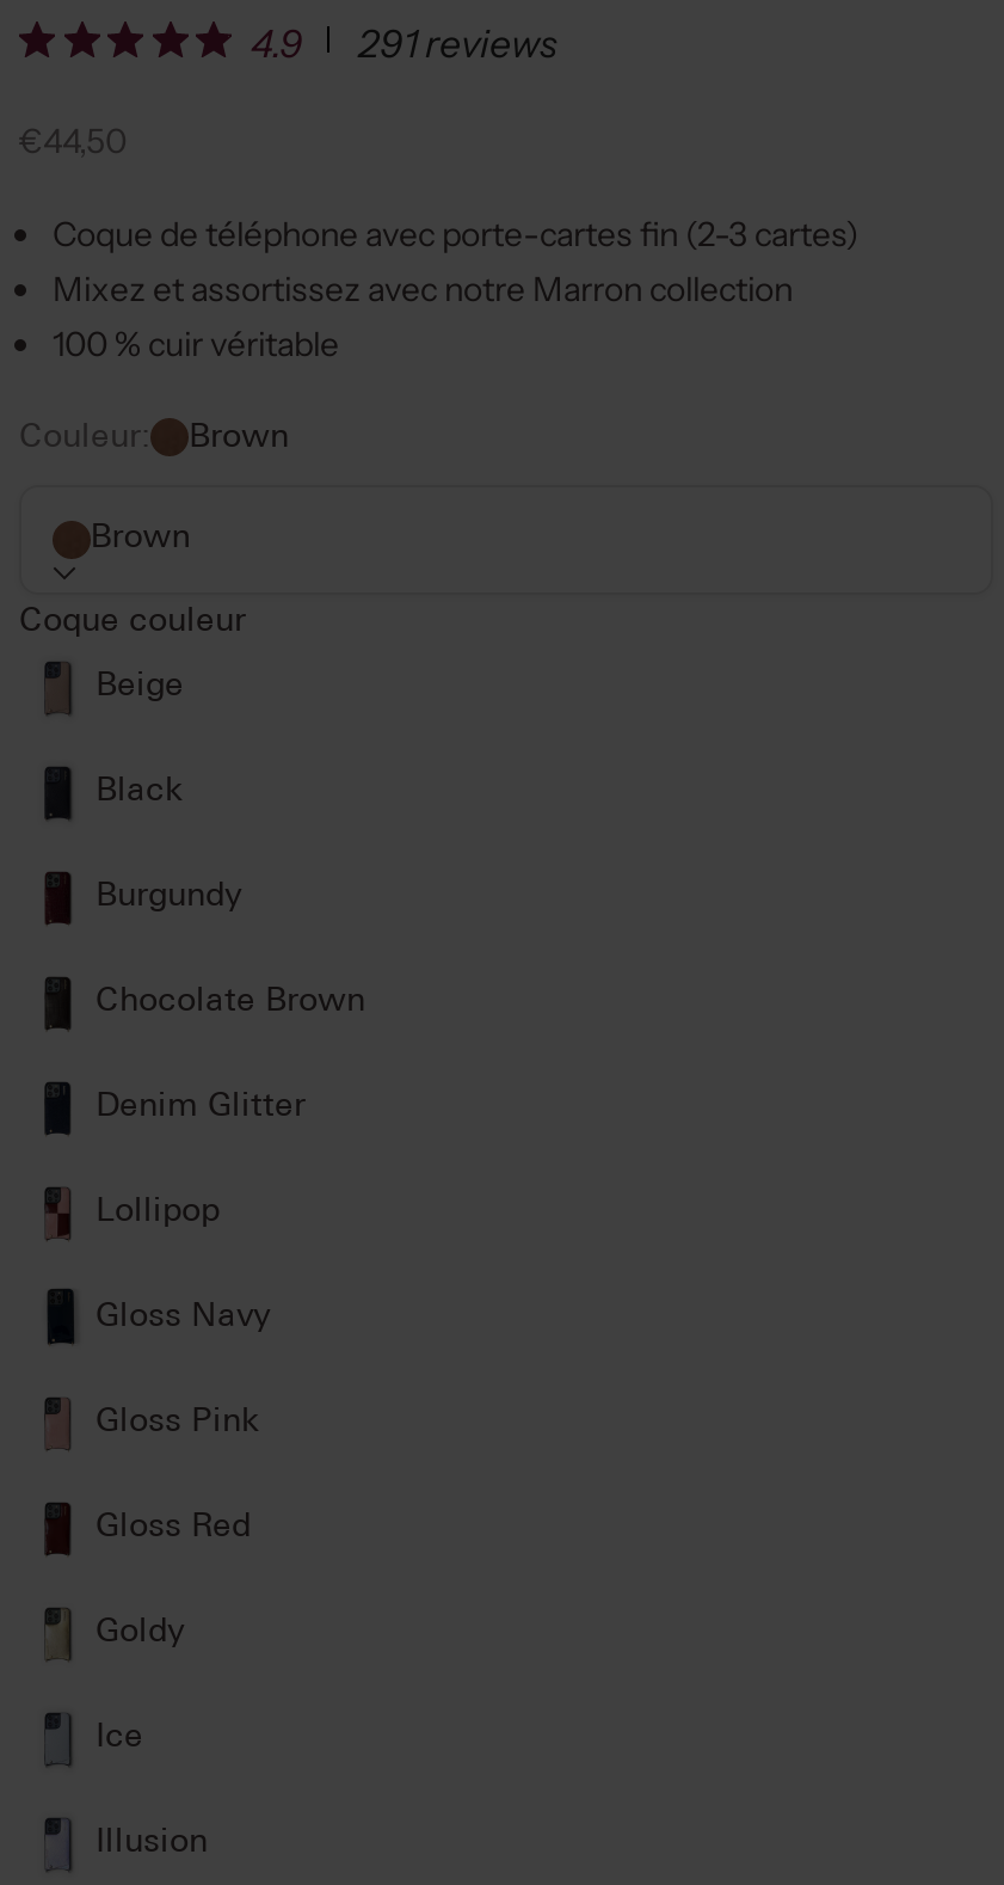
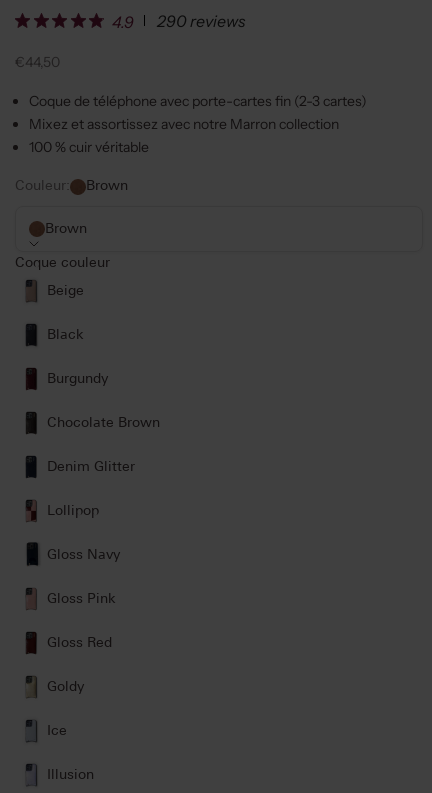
[251,19,556,68] 4.9 291 reviews -> [112,11,245,32] 4.9 290 reviews

